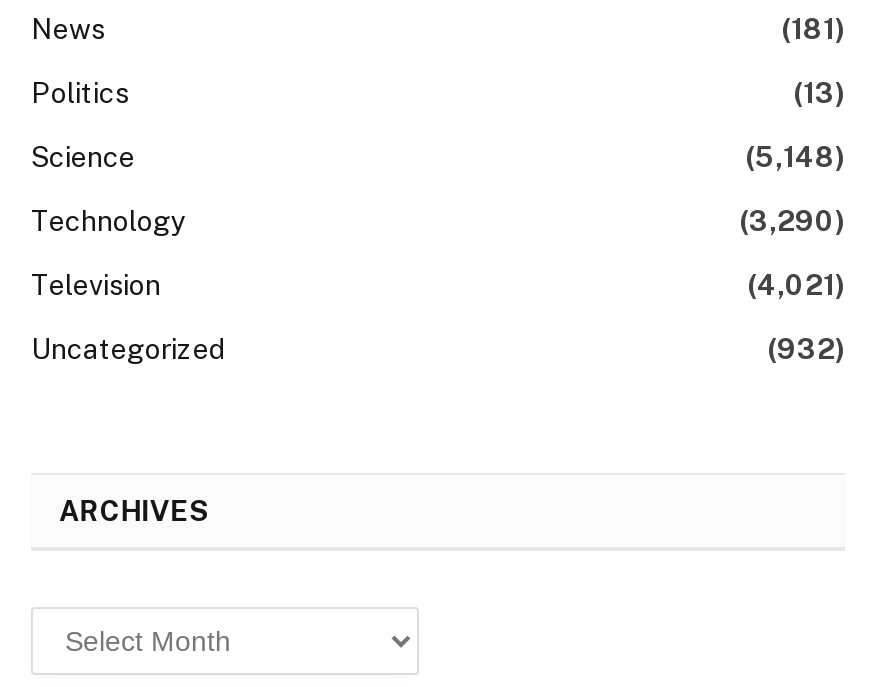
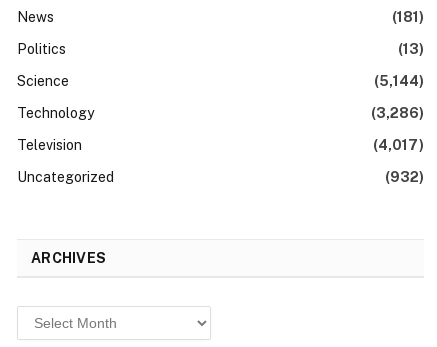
[745,140,845,172] (5,148) -> [374,73,424,89] (5,144)
[739,204,845,236] (3,290) -> [371,105,424,121] (3,286)
[747,268,845,300] (4,021) -> [373,137,424,153] (4,017)

